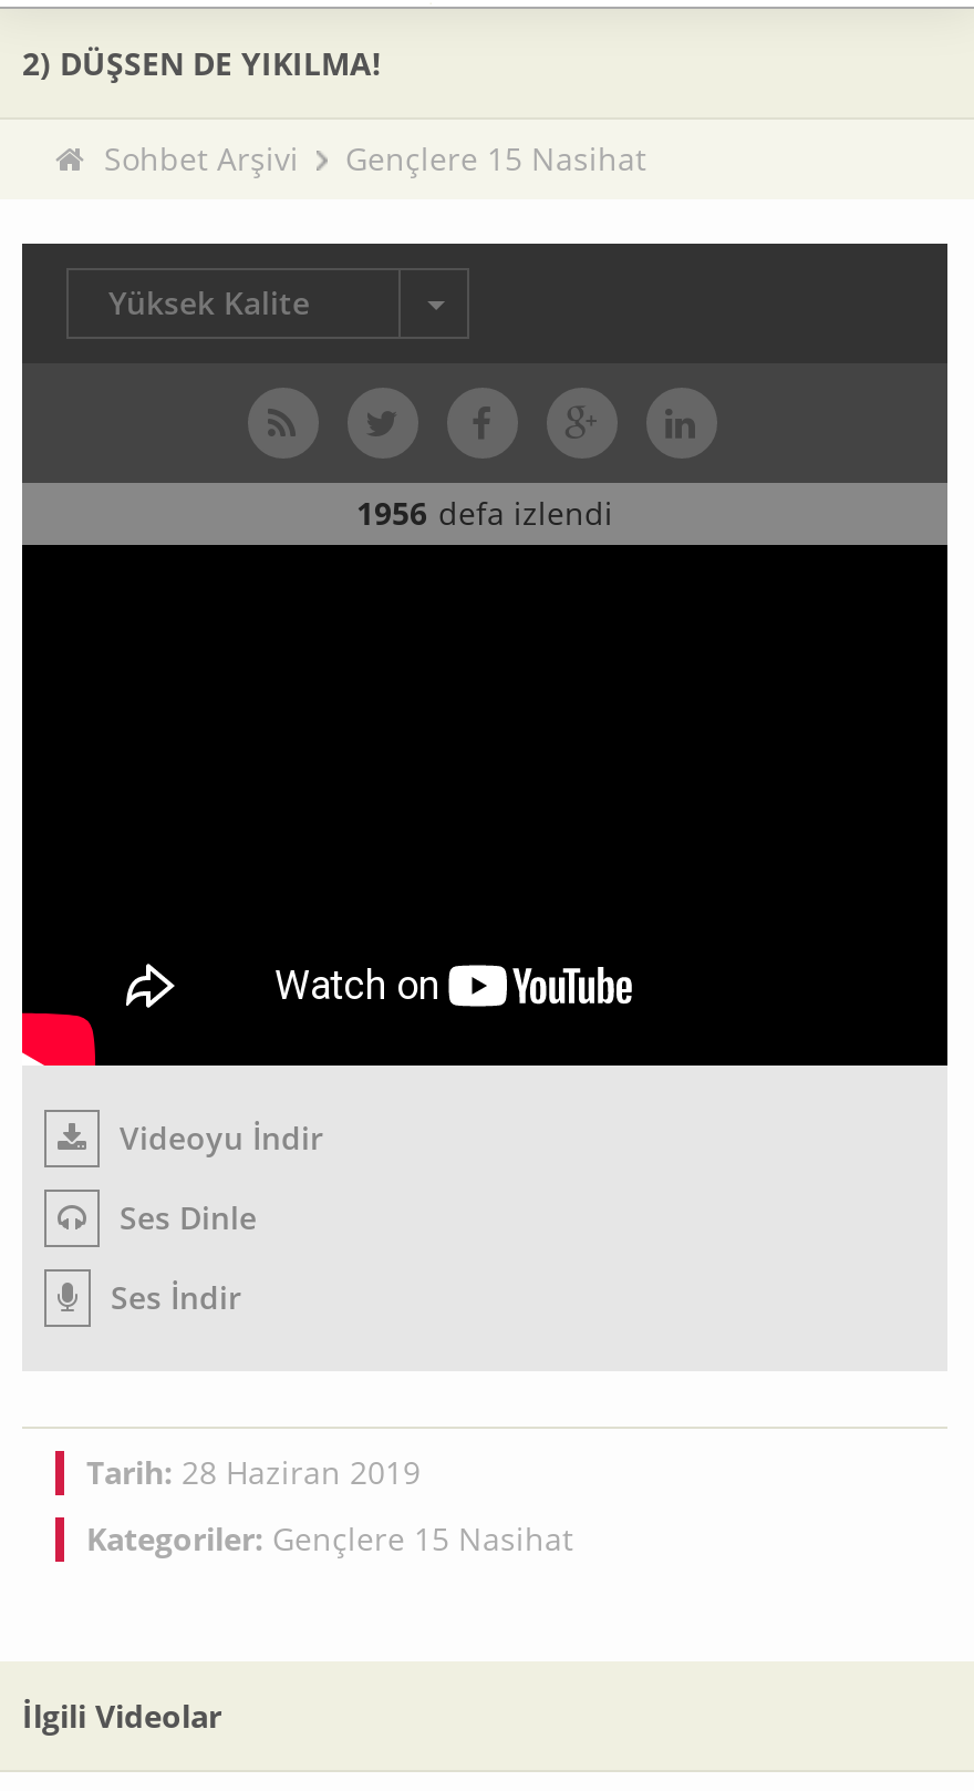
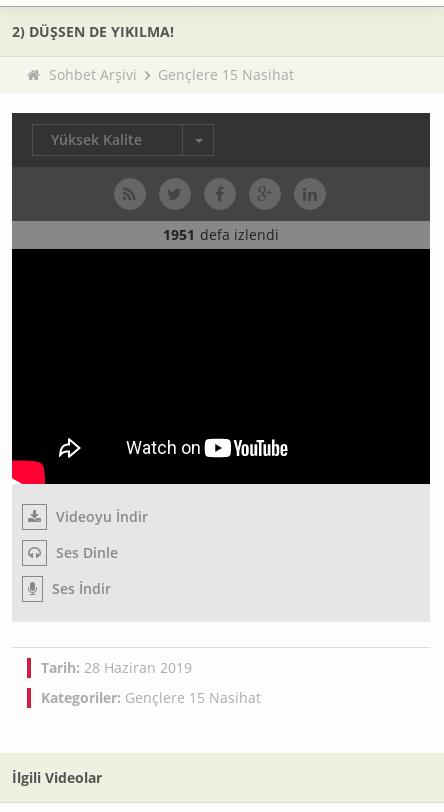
[356,492,613,534] 1956 defa izlendi -> [163,225,279,244] 1951 defa izlendi

